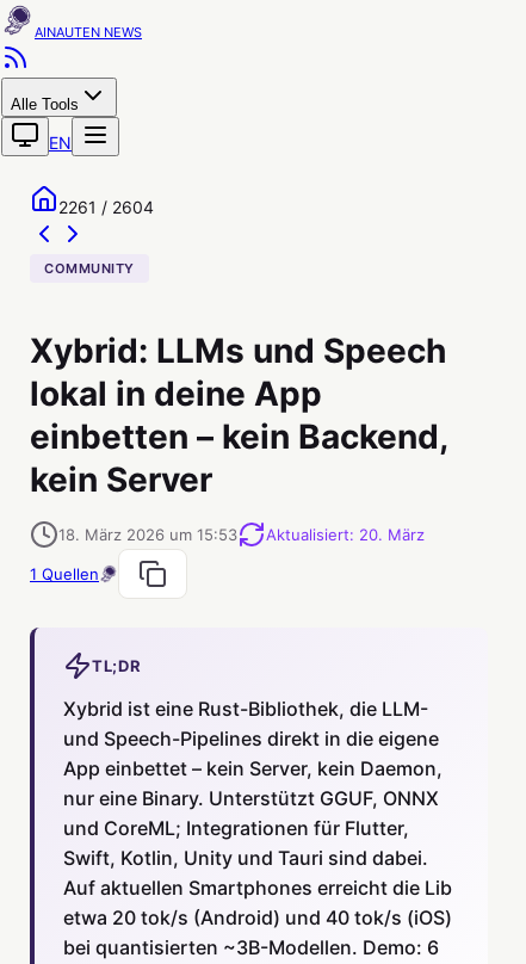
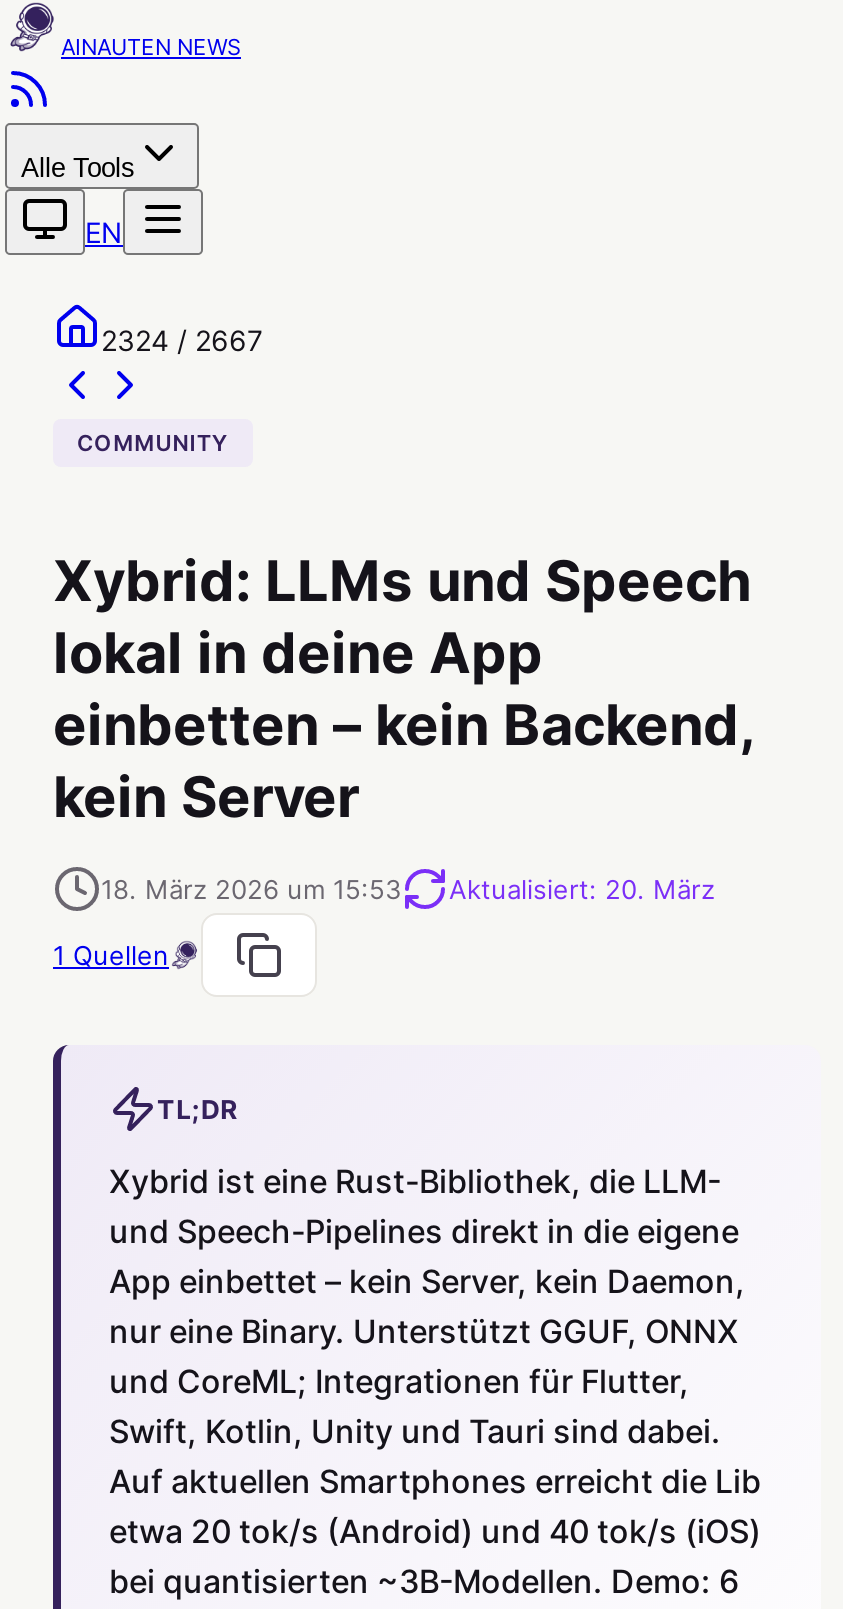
[58,197,154,217] 2261 / 2604 -> [101,323,263,357] 2324 / 2667

